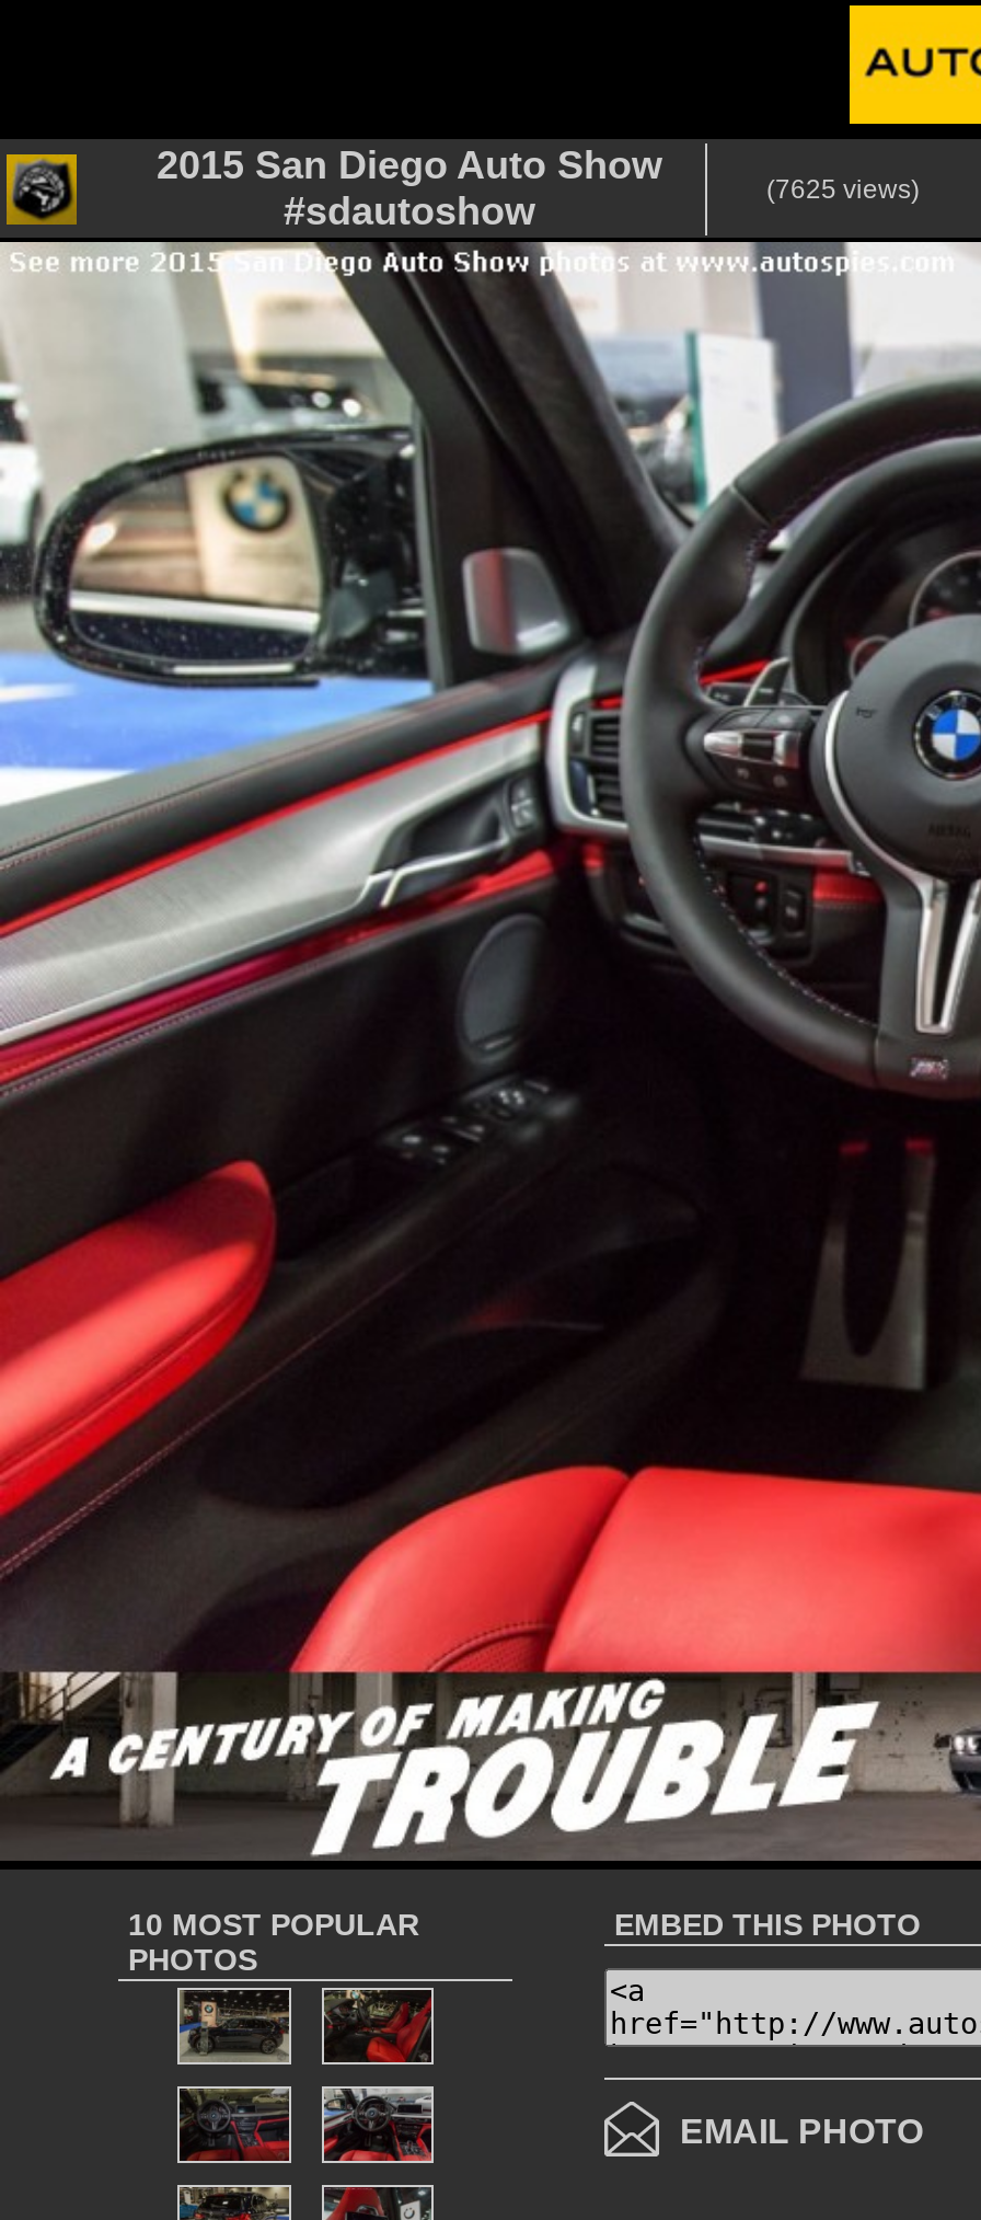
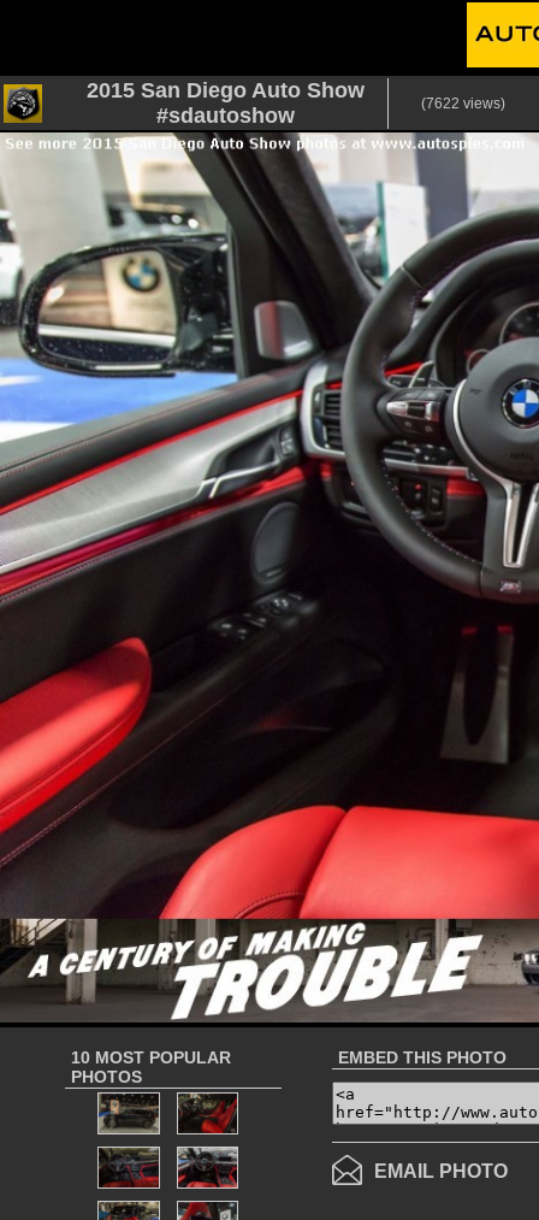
[766,174,920,205] (7625 views) -> [421,95,505,112] (7622 views)

